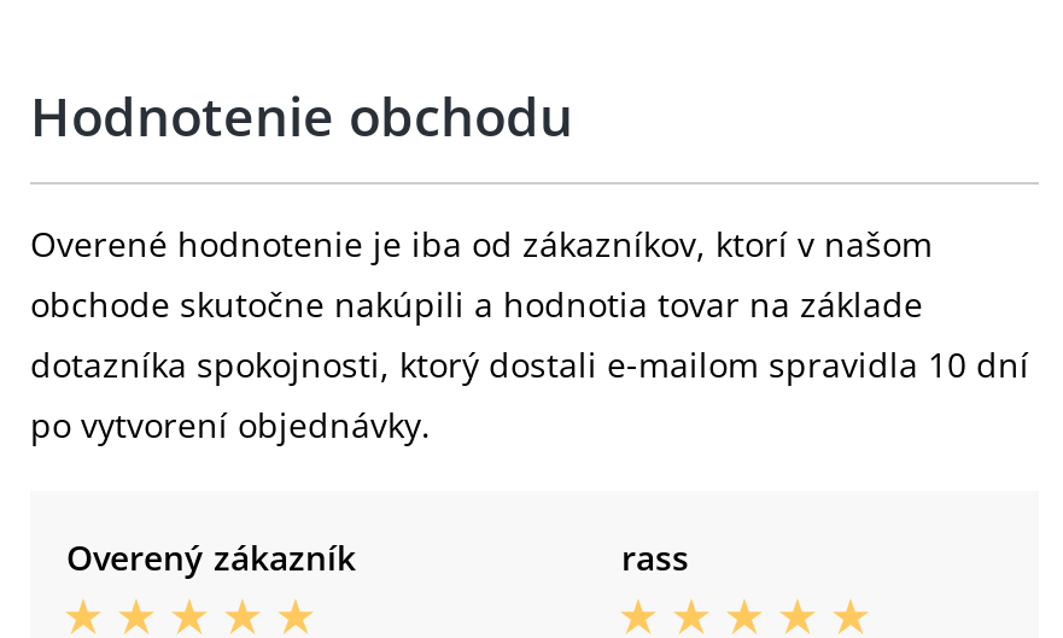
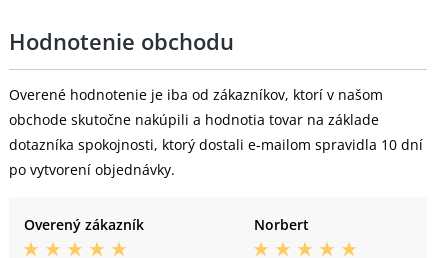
[621,535,689,581] rass -> [254,215,309,234] Norbert

